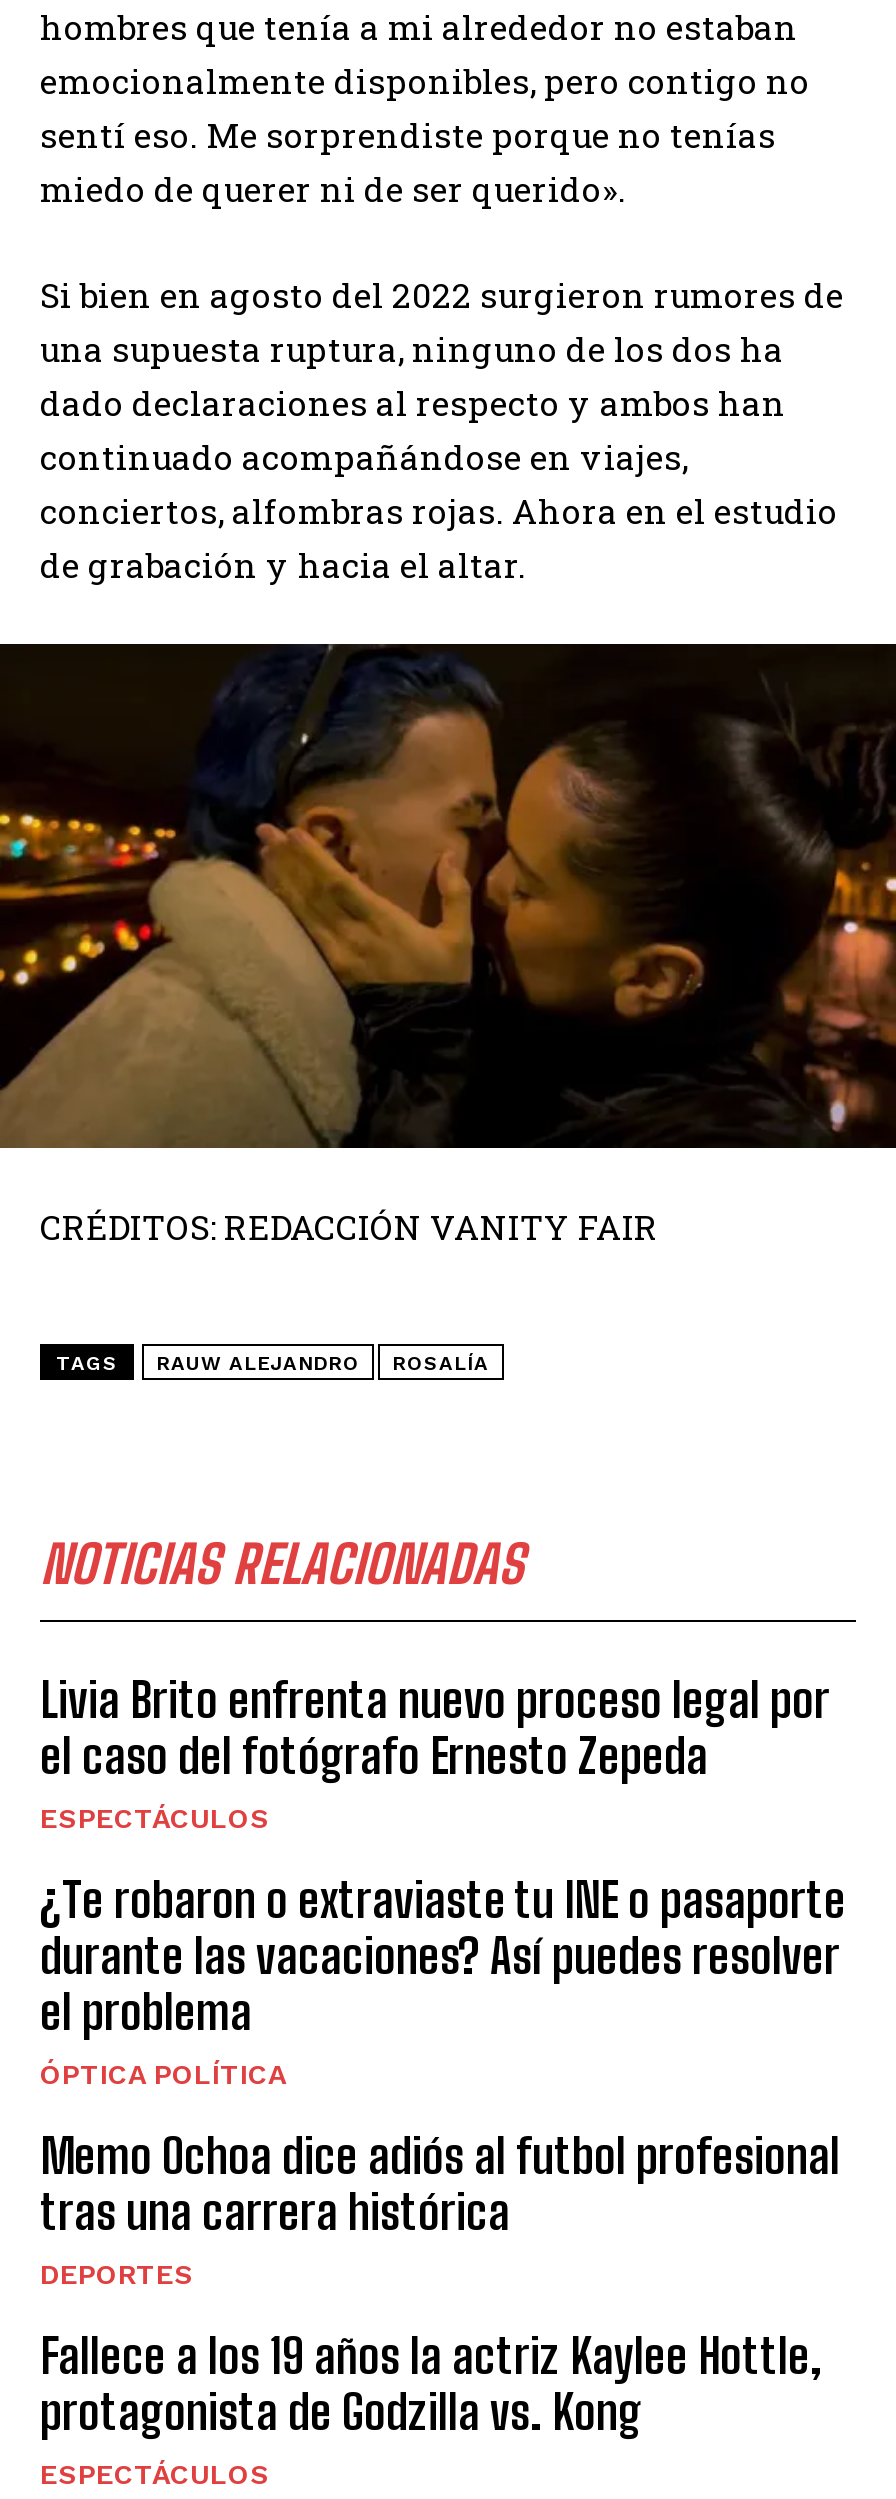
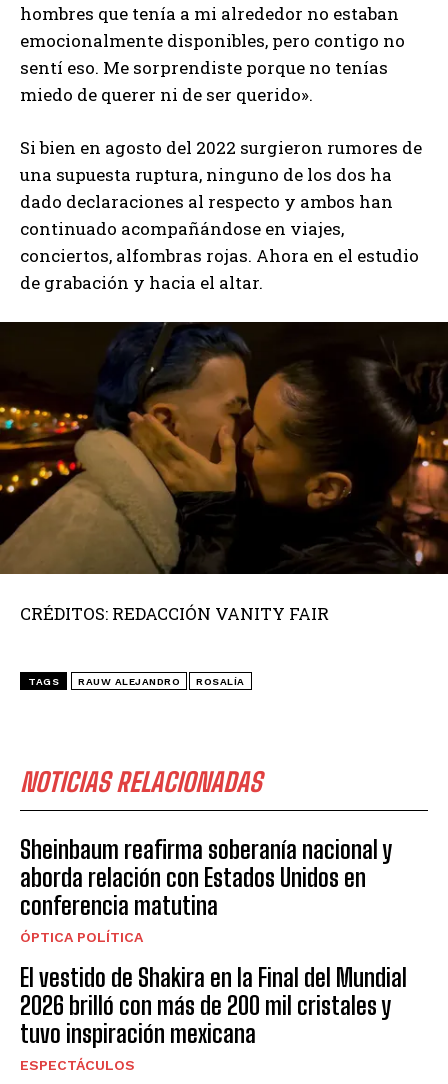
[40,1671,846,2041] Livia Brito enfrenta nuevo proceso legal por | el caso del fotógrafo Ernesto Zepeda | ESPECTÁCULOS | ¿Te robaron o extraviaste tu INE o pasaporte | durante las vacaciones? Así puedes resolver | el problema -> [20,835,392,920] Sheinbaum reafirma soberanía nacional y | aborda relación con Estados Unidos en | conferencia matutina
[40,2127,840,2441] Memo Ochoa dice adiós al futbol profesional | tras una carrera histórica | DEPORTES | Fallece a los 19 años la actriz Kaylee Hottle, | protagonista de Godzilla vs. Kong -> [20,963,407,1048] El vestido de Shakira en la Final del Mundial | 2026 brilló con más de 200 mil cristales y | tuvo inspiración mexicana

